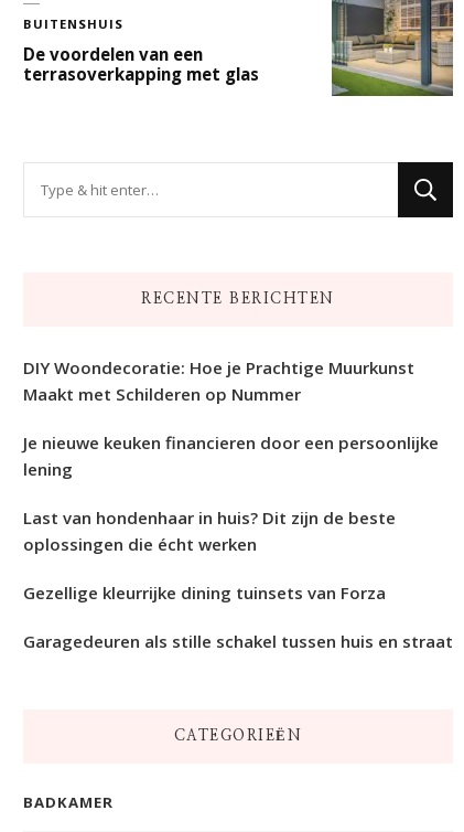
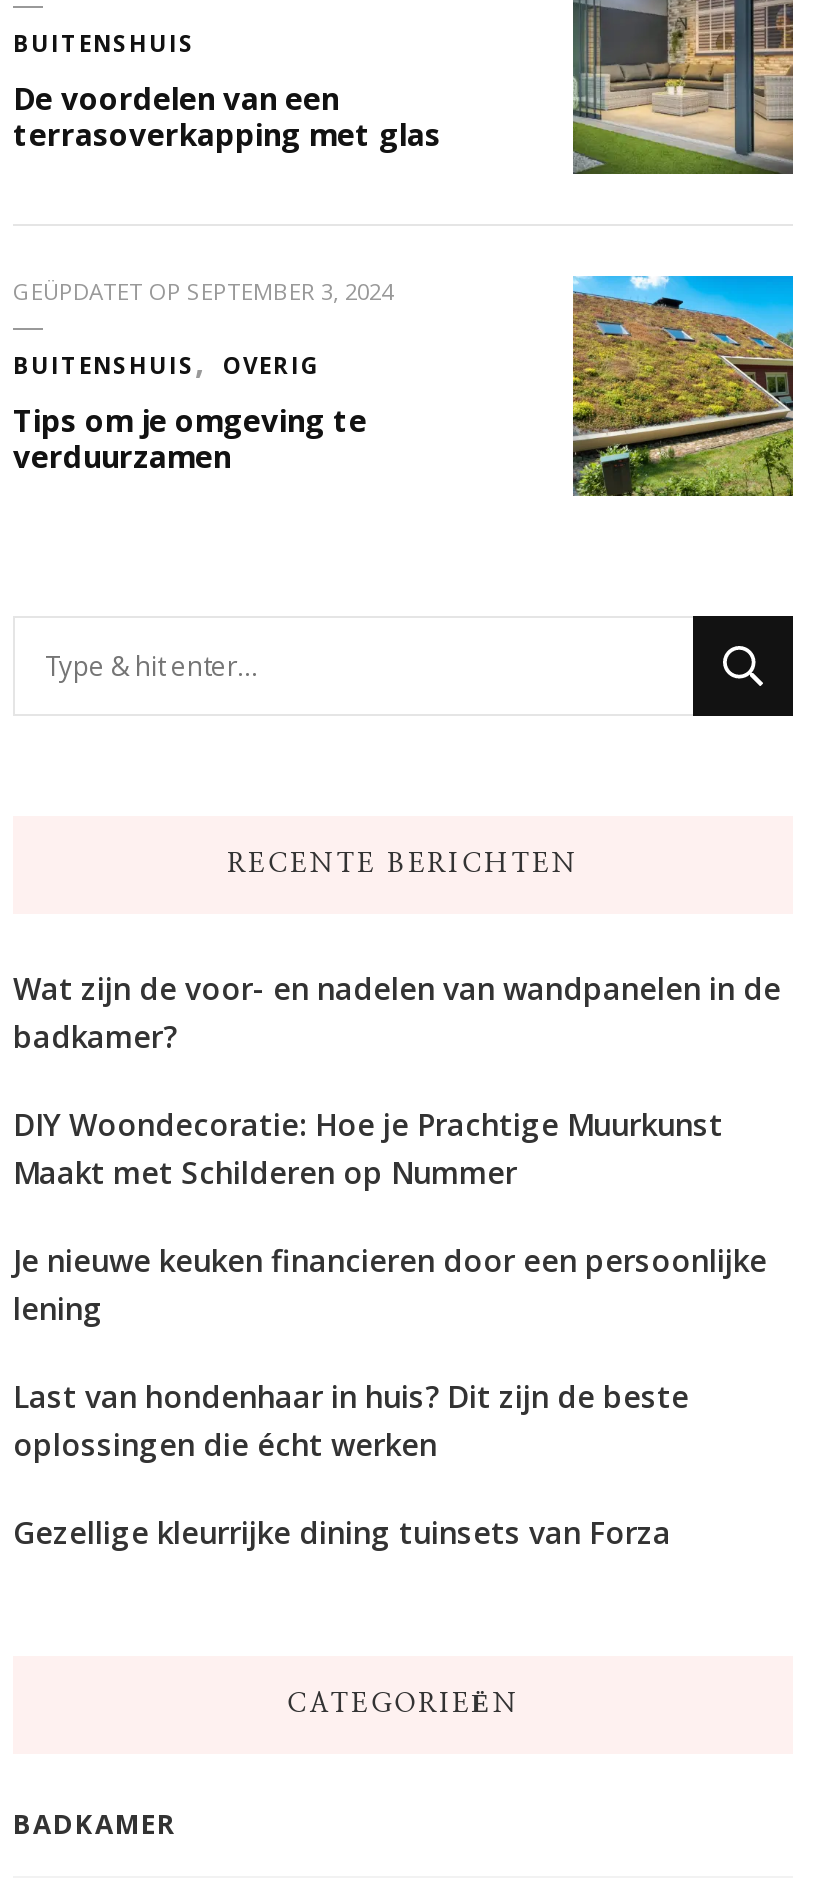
none -> [13,276,393,476] GEÜPDATET OP SEPTEMBER 3, 2024 | BUITENSHUIS | OVERIG | Tips om je omgeving te | verduurzamen
none -> [571,274,795,496] [image]
none -> [13,968,781,1056] Wat zijn de voor- en nadelen van wandpanelen in de | badkamer?
moved [23,356,439,604] -> [13,1104,767,1552]: DIY Woondecoratie: Hoe je Prachtige Muurkunst | Maakt met Schilderen op Nummer | Je nieuwe keuken financieren door een persoonlijke | lening | Last van hondenhaar in huis? Dit zijn de beste | oplossingen die écht werken | Gezellige kleurrijke dining tuinsets van Forza
[23,630,453,652] Garagedeuren als stille schakel tussen huis en straat -> none

